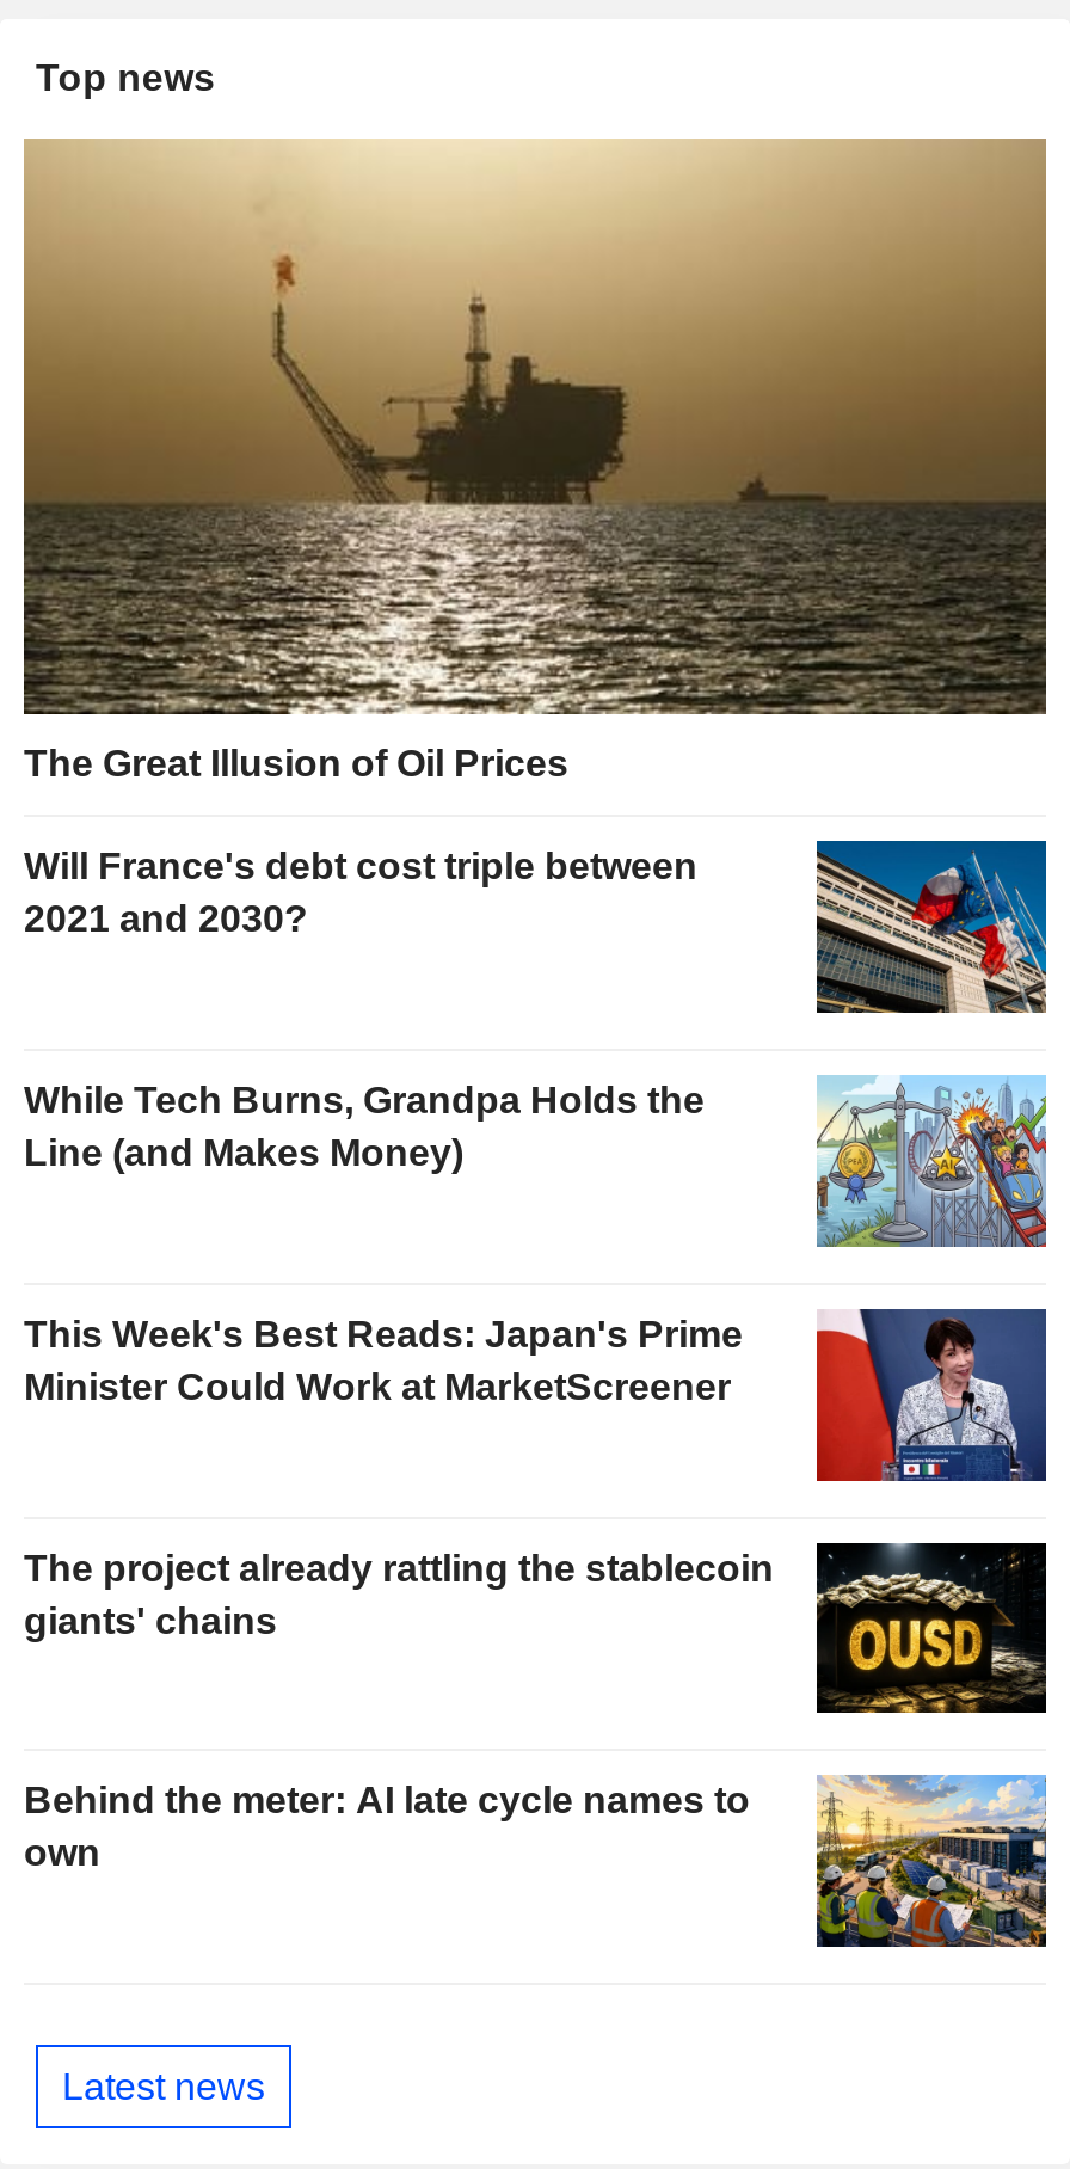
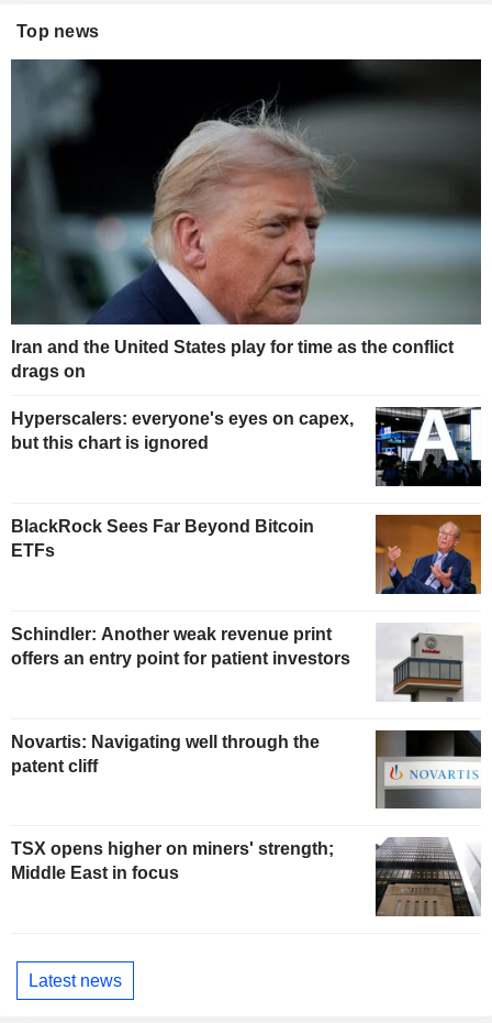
[21,136,1049,784] [image] | The Great Illusion of Oil Prices -> [10,58,482,381] [image] | Iran and the United States play for time as the conflict | drags on
[24,846,697,939] Will France's debt cost triple between | 2021 and 2030? -> [11,409,354,452] Hyperscalers: everyone's eyes on capex, | but this chart is ignored
[814,838,1049,1015] [image] -> [376,406,482,487] [image]
[24,1080,705,1173] While Tech Burns, Grandpa Holds the | Line (and Makes Money) -> [11,517,314,560] BlackRock Sees Far Beyond Bitcoin | ETFs
[814,1075,1049,1249] [image] -> [374,514,482,595] [image]
[24,1307,1049,1483] [image] | This Week's Best Reads: Japan's Prime | Minister Could Work at MarketScreener -> [11,623,481,703] [image] | Schindler: Another weak revenue print | offers an entry point for patient investors
[24,1547,774,1640] The project already rattling the stablecoin | giants' chains -> [11,732,320,775] Novartis: Navigating well through the | patent cliff
[817,1541,1049,1713] [image] -> [374,729,482,810] [image]
[24,1772,1049,1949] [image] | Behind the meter: AI late cycle names to | own -> [11,837,481,917] [image] | TSX opens higher on miners' strength; | Middle East in focus

